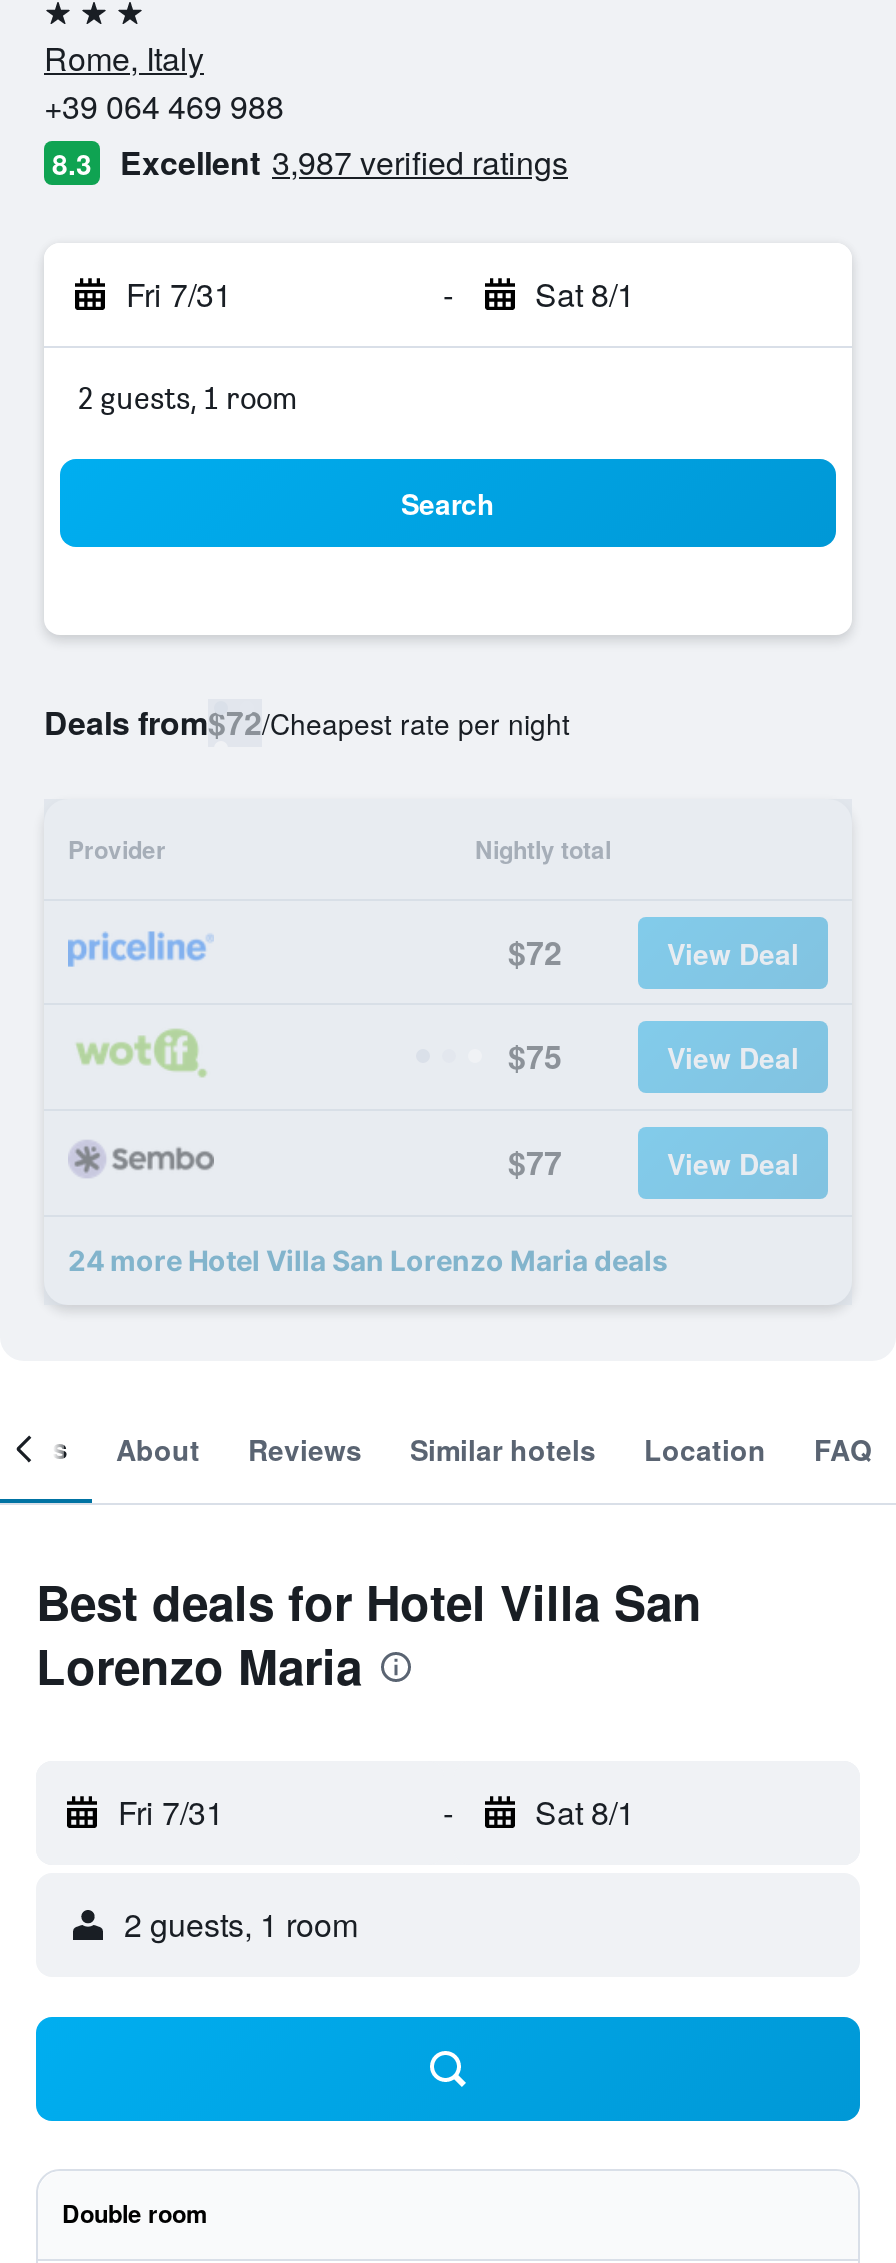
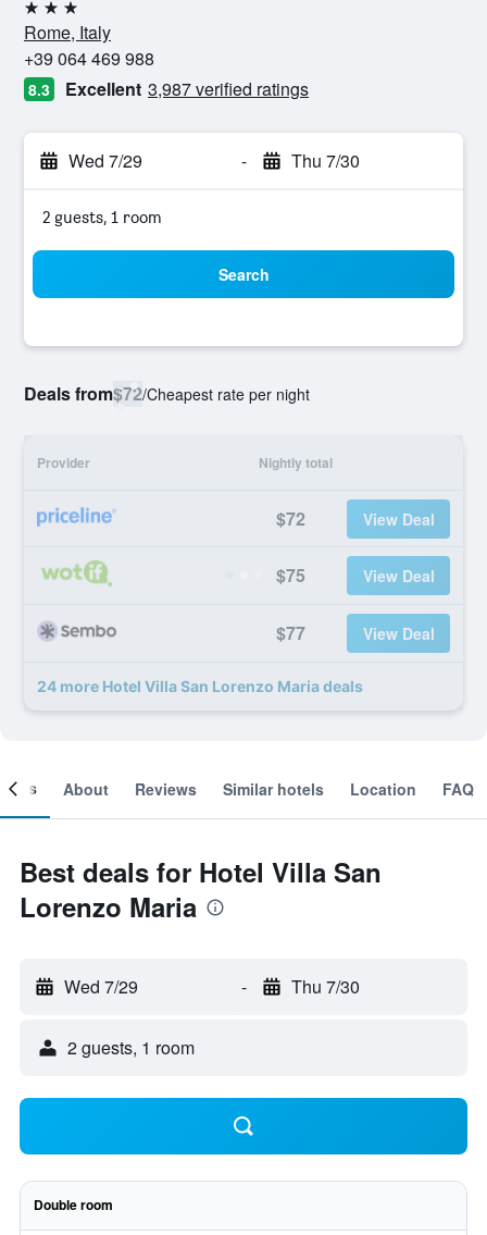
[126,271,232,317] Fri 7/31 -> [68,148,142,173] Wed 7/29
[535,271,635,317] Sat 8/1 -> [291,148,359,173] Thu 7/30
[118,1789,224,1835] Fri 7/31 -> [64,974,138,999] Wed 7/29
[535,1789,635,1835] Sat 8/1 -> [291,974,359,999] Thu 7/30

